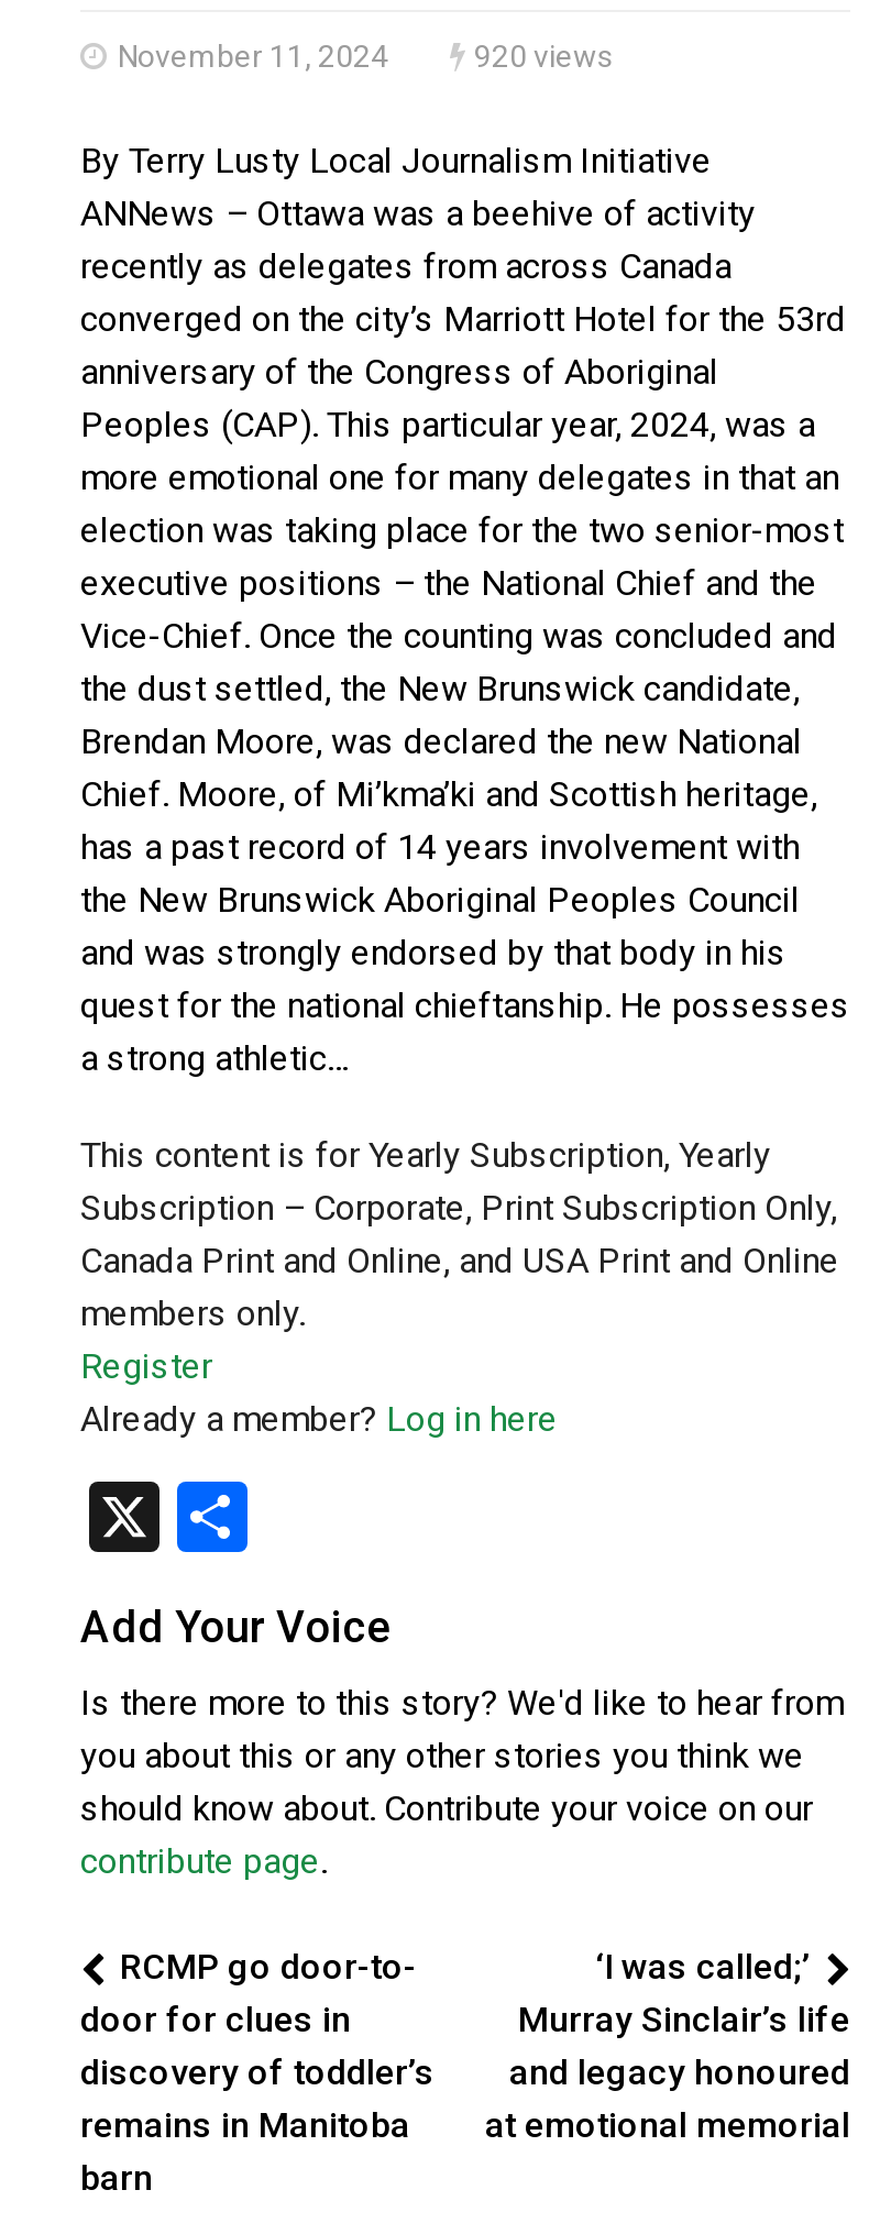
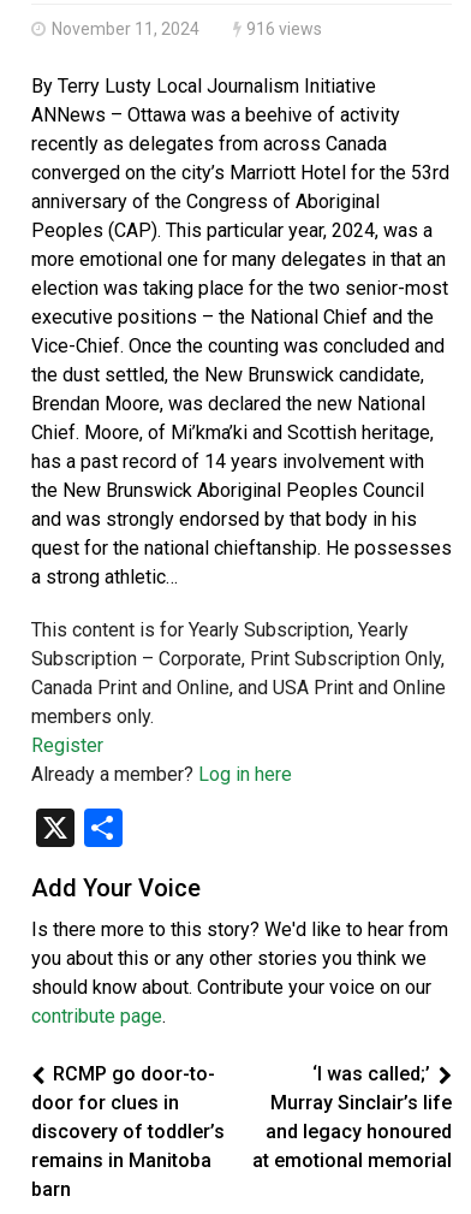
[474,38,613,73] 920 views -> [246,19,322,38] 916 views

